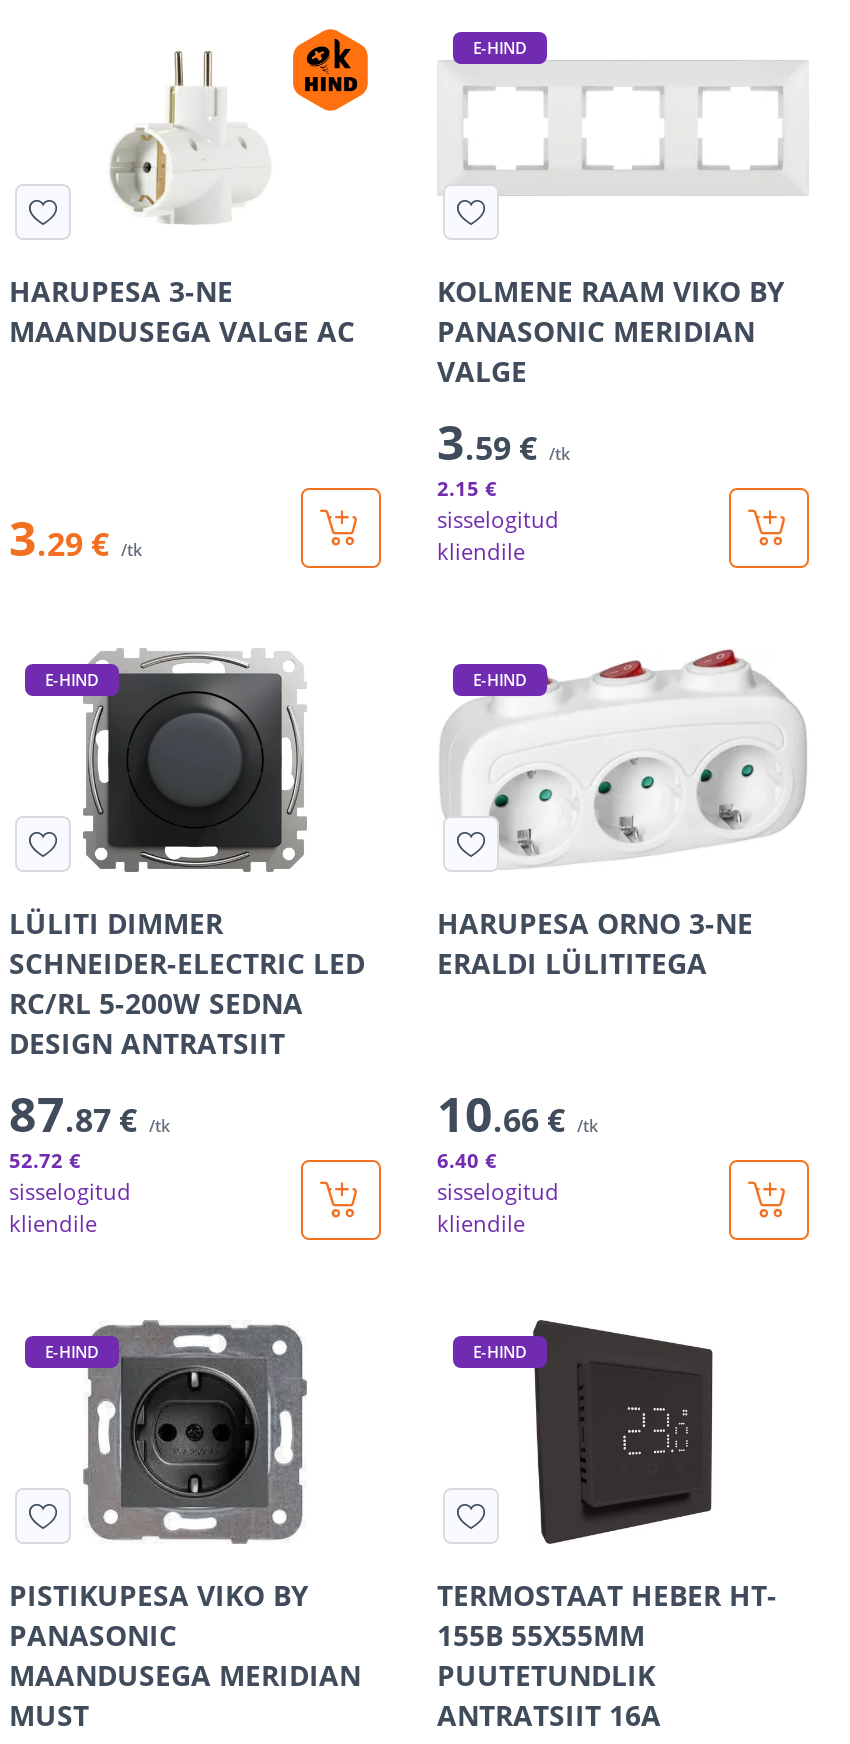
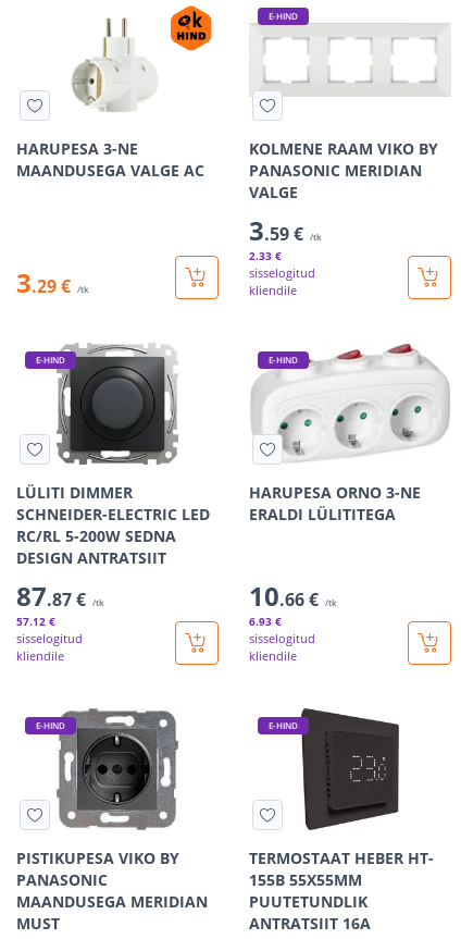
[437,474,497,502] 2.15 € -> [249,248,282,263] 2.33 €
[9,1146,81,1174] 52.72 € -> [16,614,55,629] 57.12 €
[437,1146,497,1174] 6.40 € -> [249,614,282,629] 6.93 €

